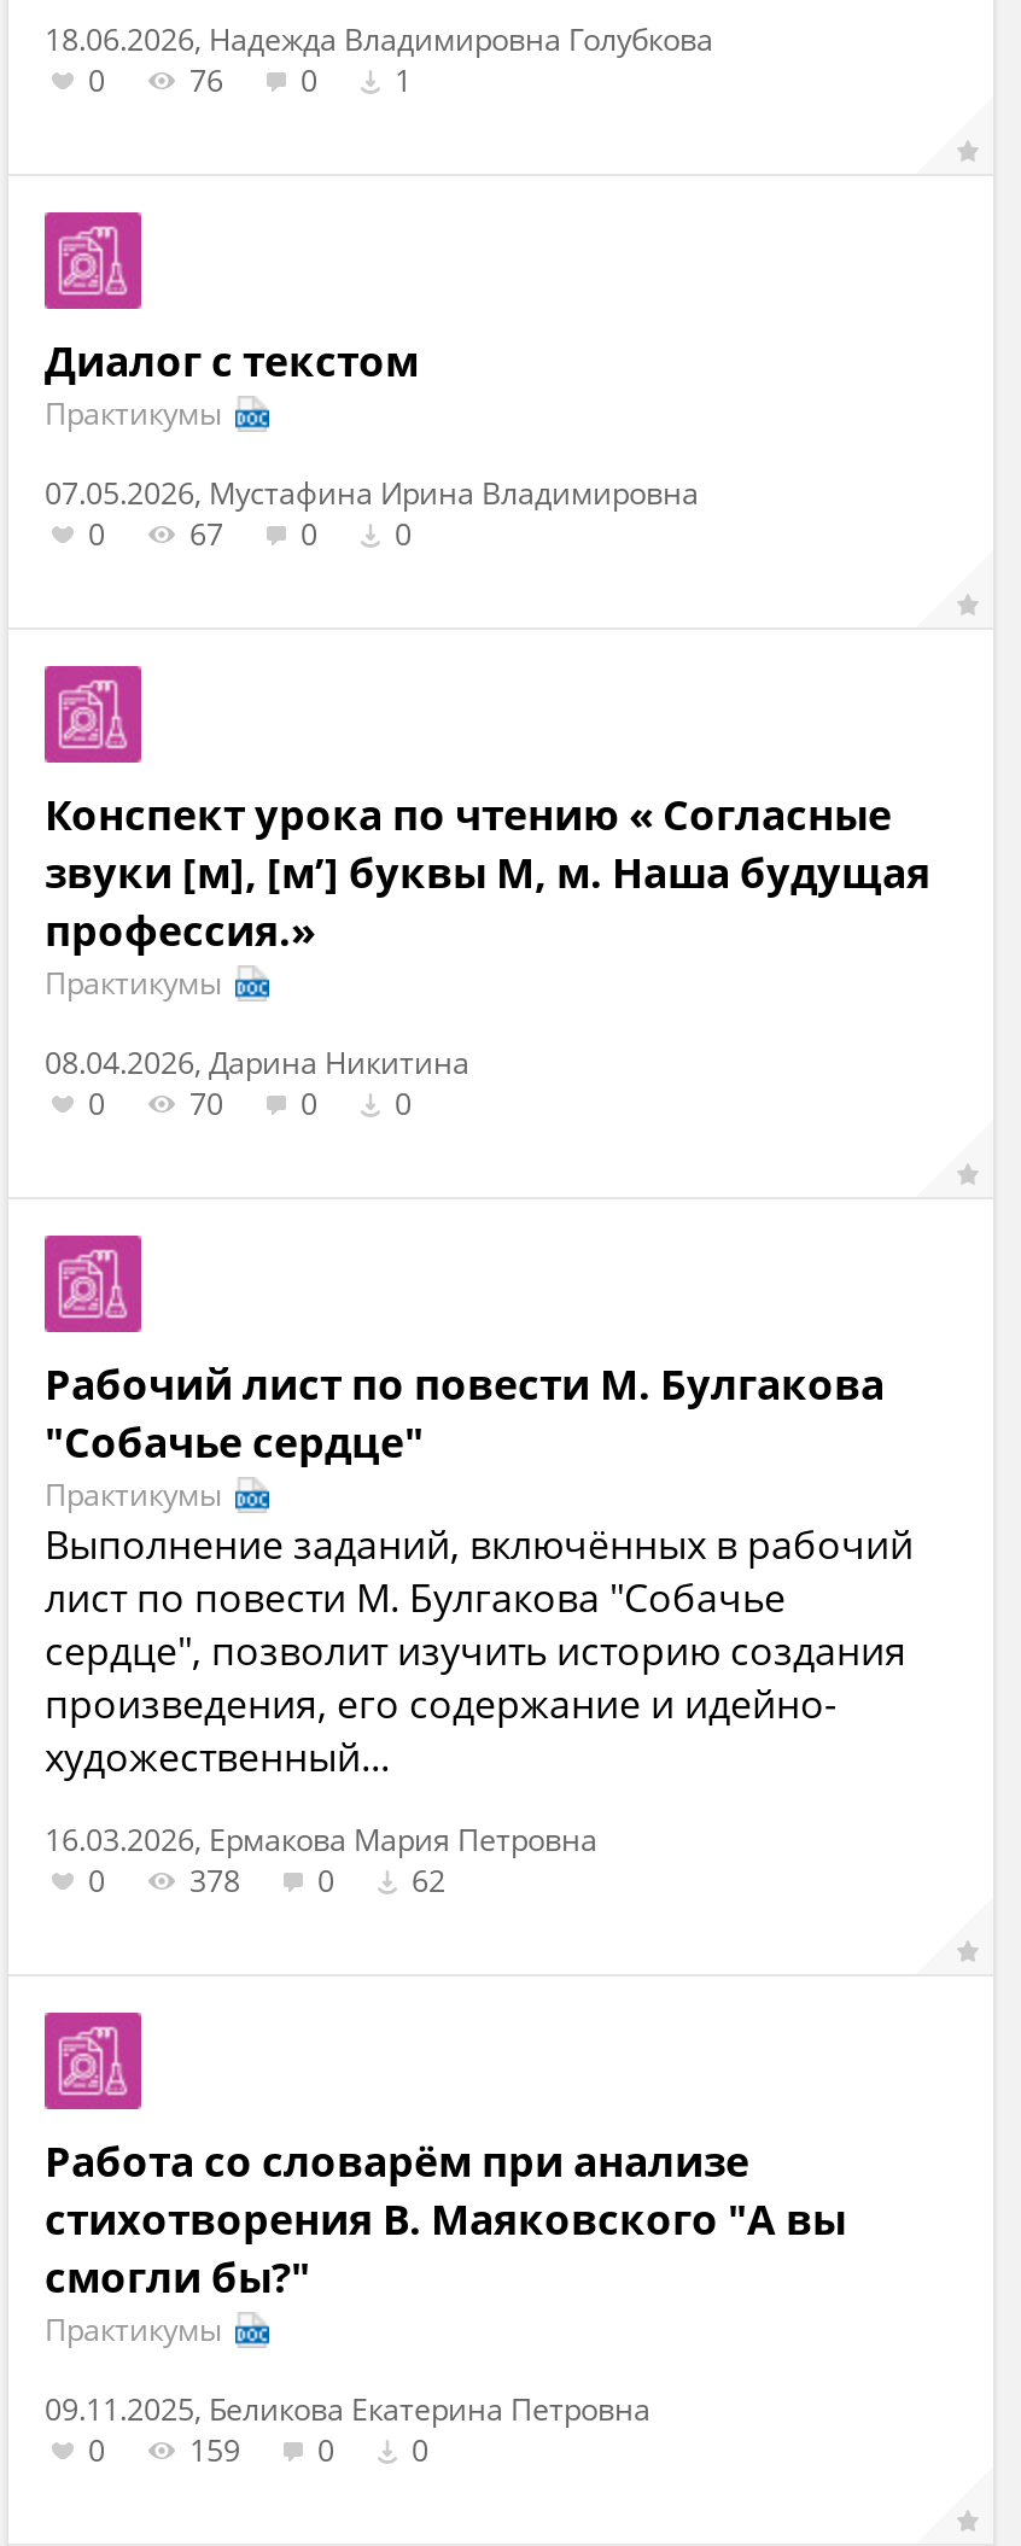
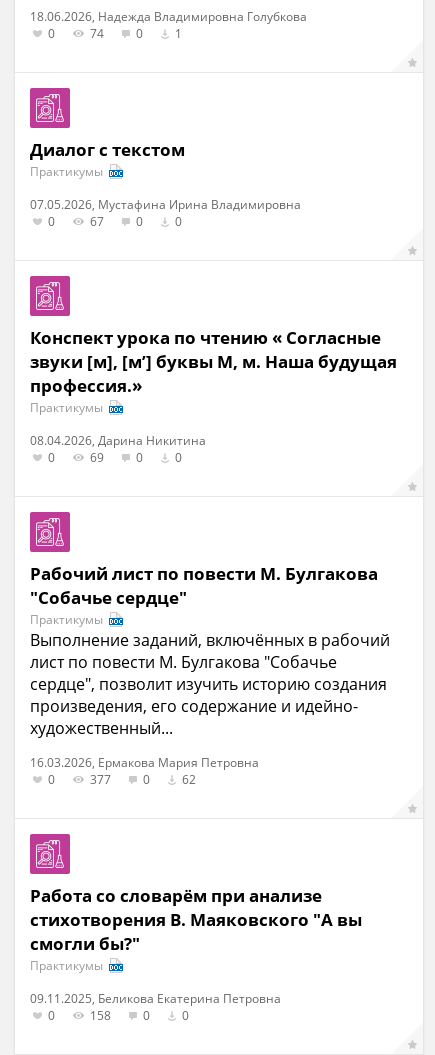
[81,61,412,102] 0 76 0 1 -> [45,25,182,42] 0 74 0 1
[81,1085,412,1126] 0 70 0 0 -> [45,449,182,466] 0 69 0 0
[81,1862,445,1903] 0 378 0 62 -> [45,771,196,788] 0 377 0 62
[81,2431,428,2472] 0 159 0 0 -> [45,1007,189,1024] 0 158 0 0

